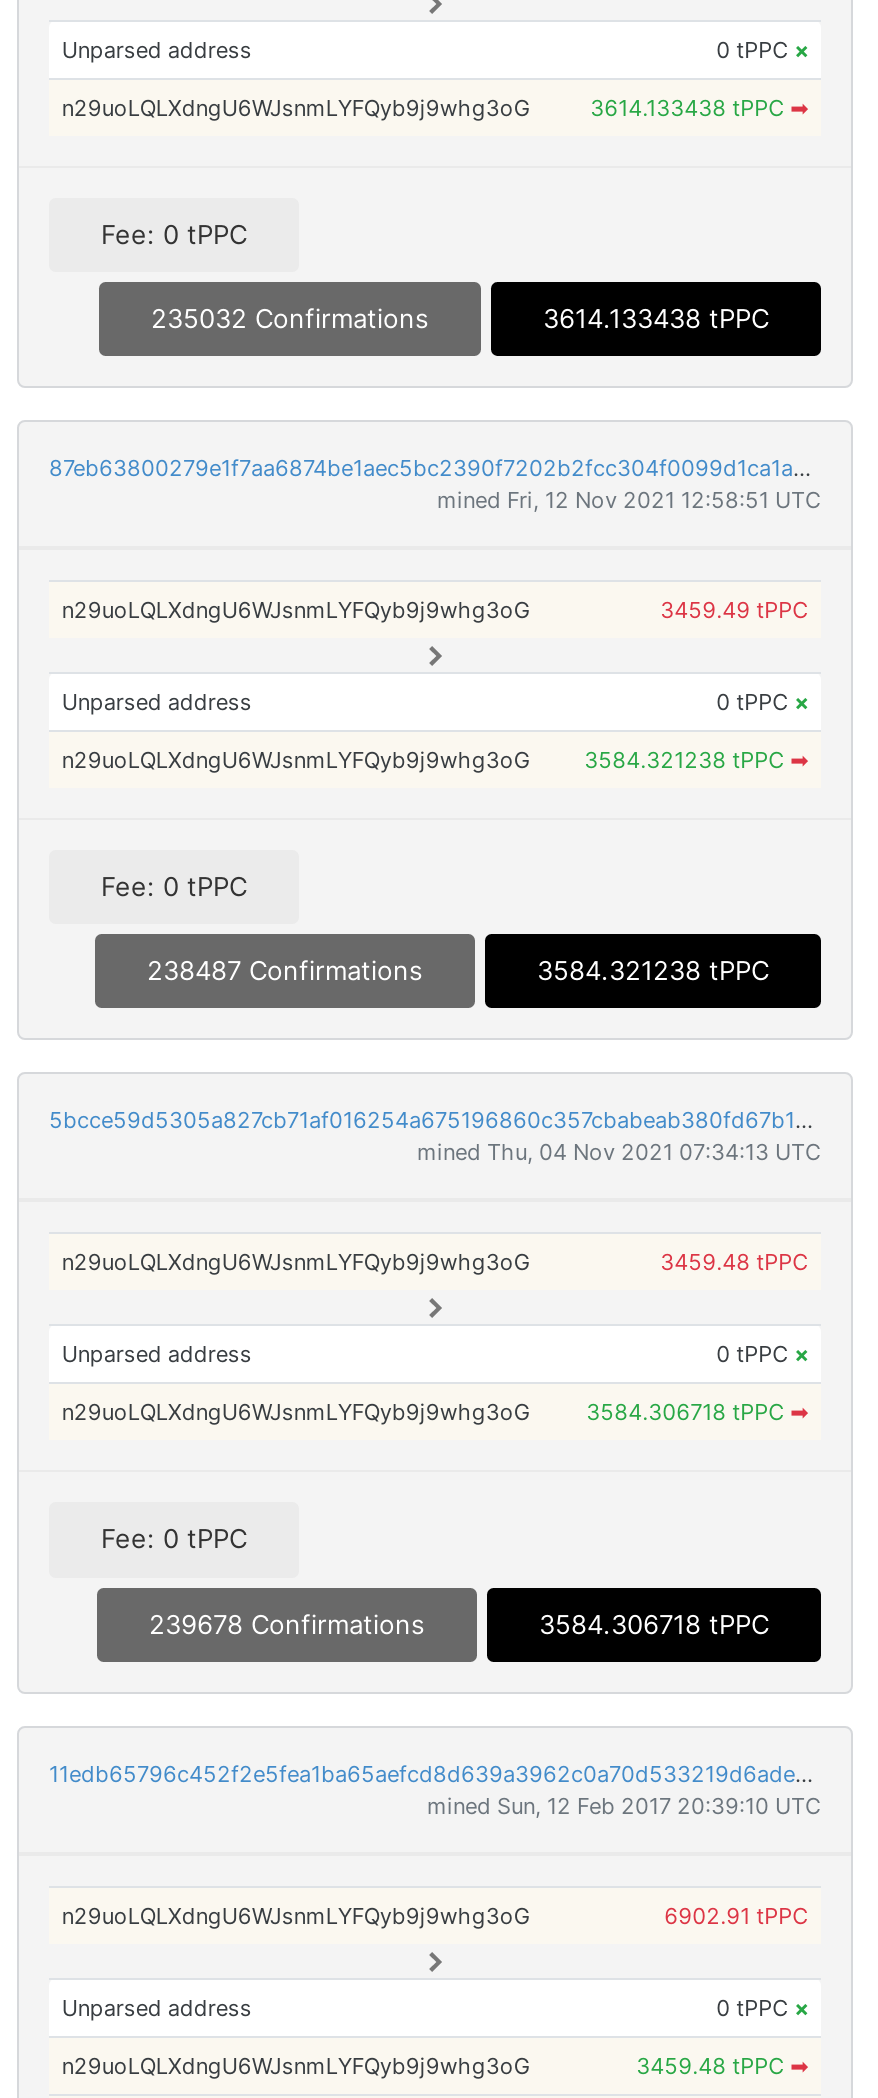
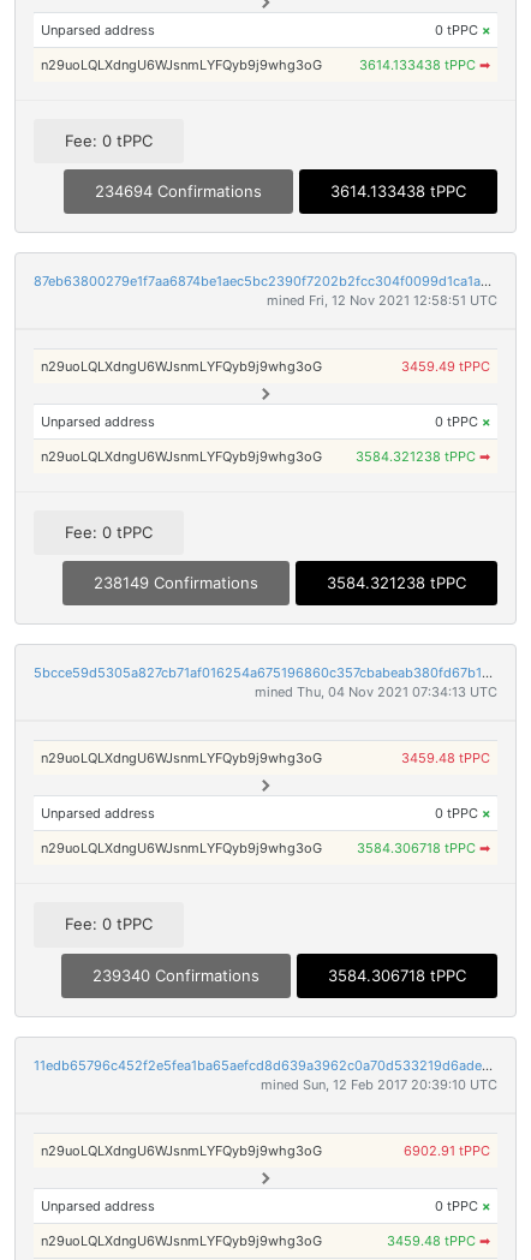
[151,302,429,334] 235032 Confirmations -> [95,181,262,200] 234694 Confirmations
[147,955,423,987] 238487 Confirmations -> [94,573,258,593] 238149 Confirmations
[149,1607,425,1639] 239678 Confirmations -> [93,965,259,985] 239340 Confirmations

